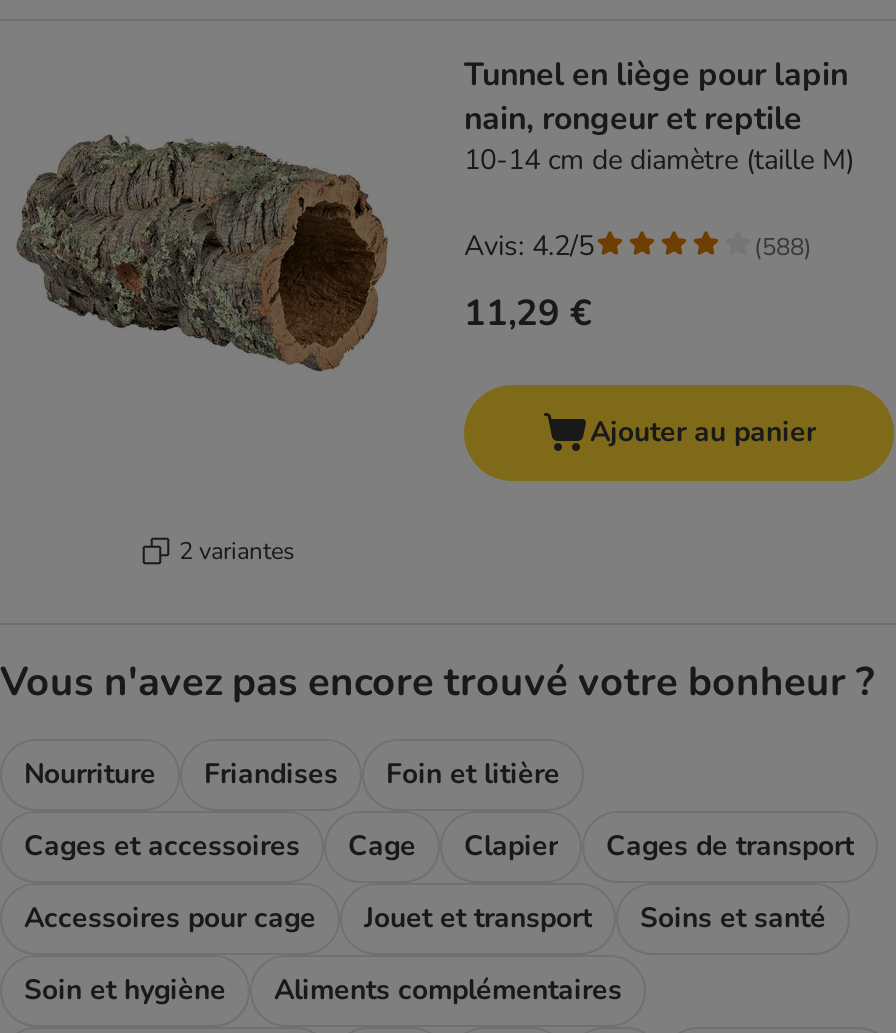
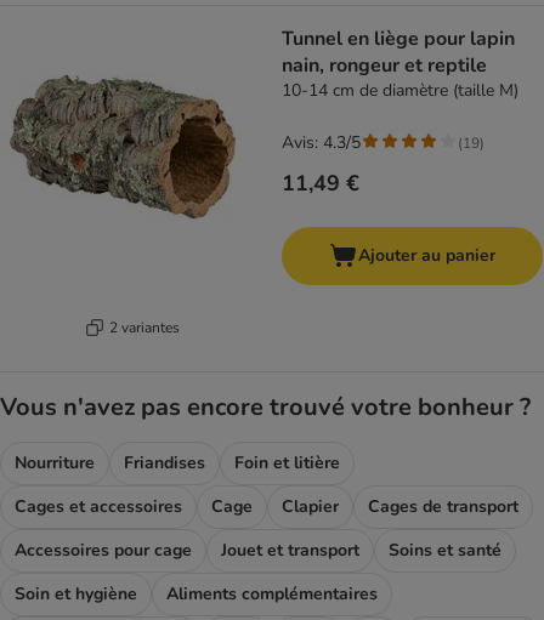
[464,227,594,265] Avis: 4.2/5 -> [282,131,361,154] Avis: 4.3/5
[754,230,812,262] (588) -> [458,133,484,152] (19)
[464,289,592,337] 11,29 € -> [282,169,359,198] 11,49 €

